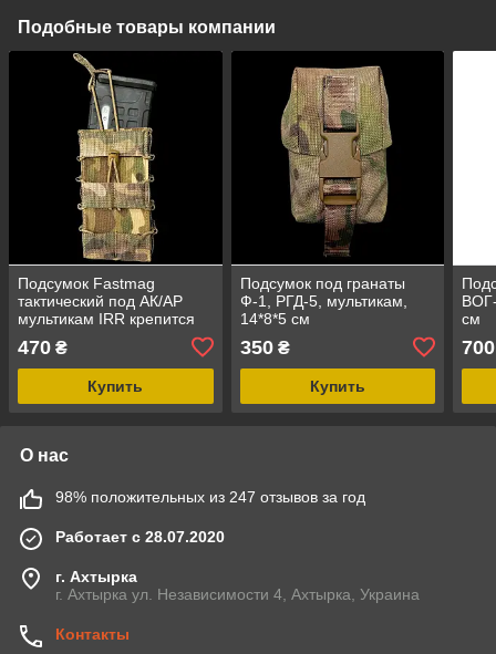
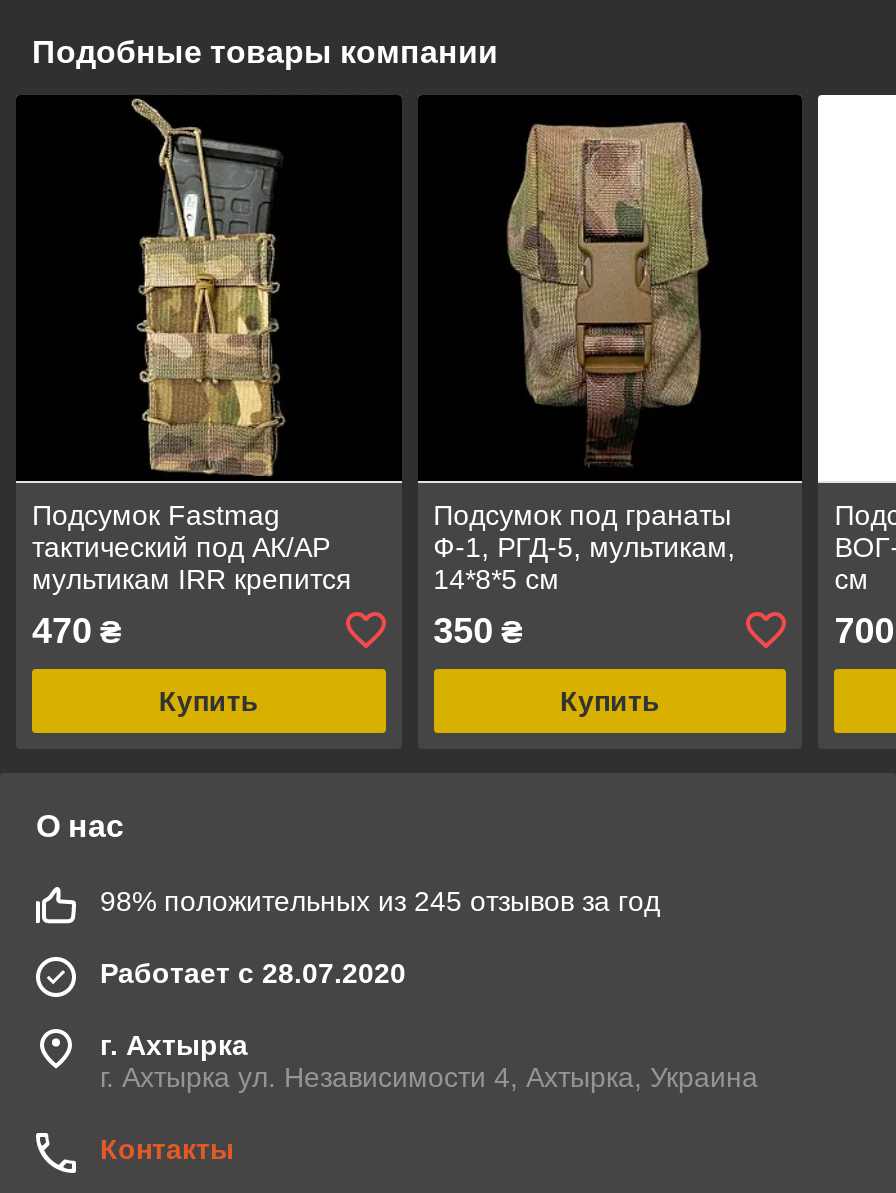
[55,488,365,505] 98% положительных из 247 отзывов за год -> [100,885,660,917] 98% положительных из 245 отзывов за год

